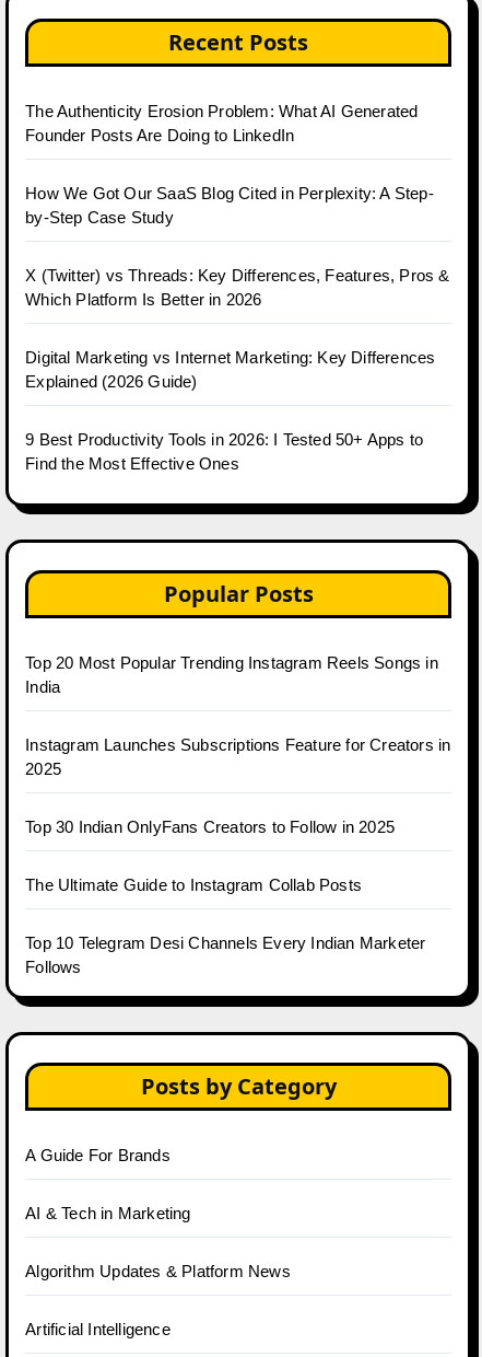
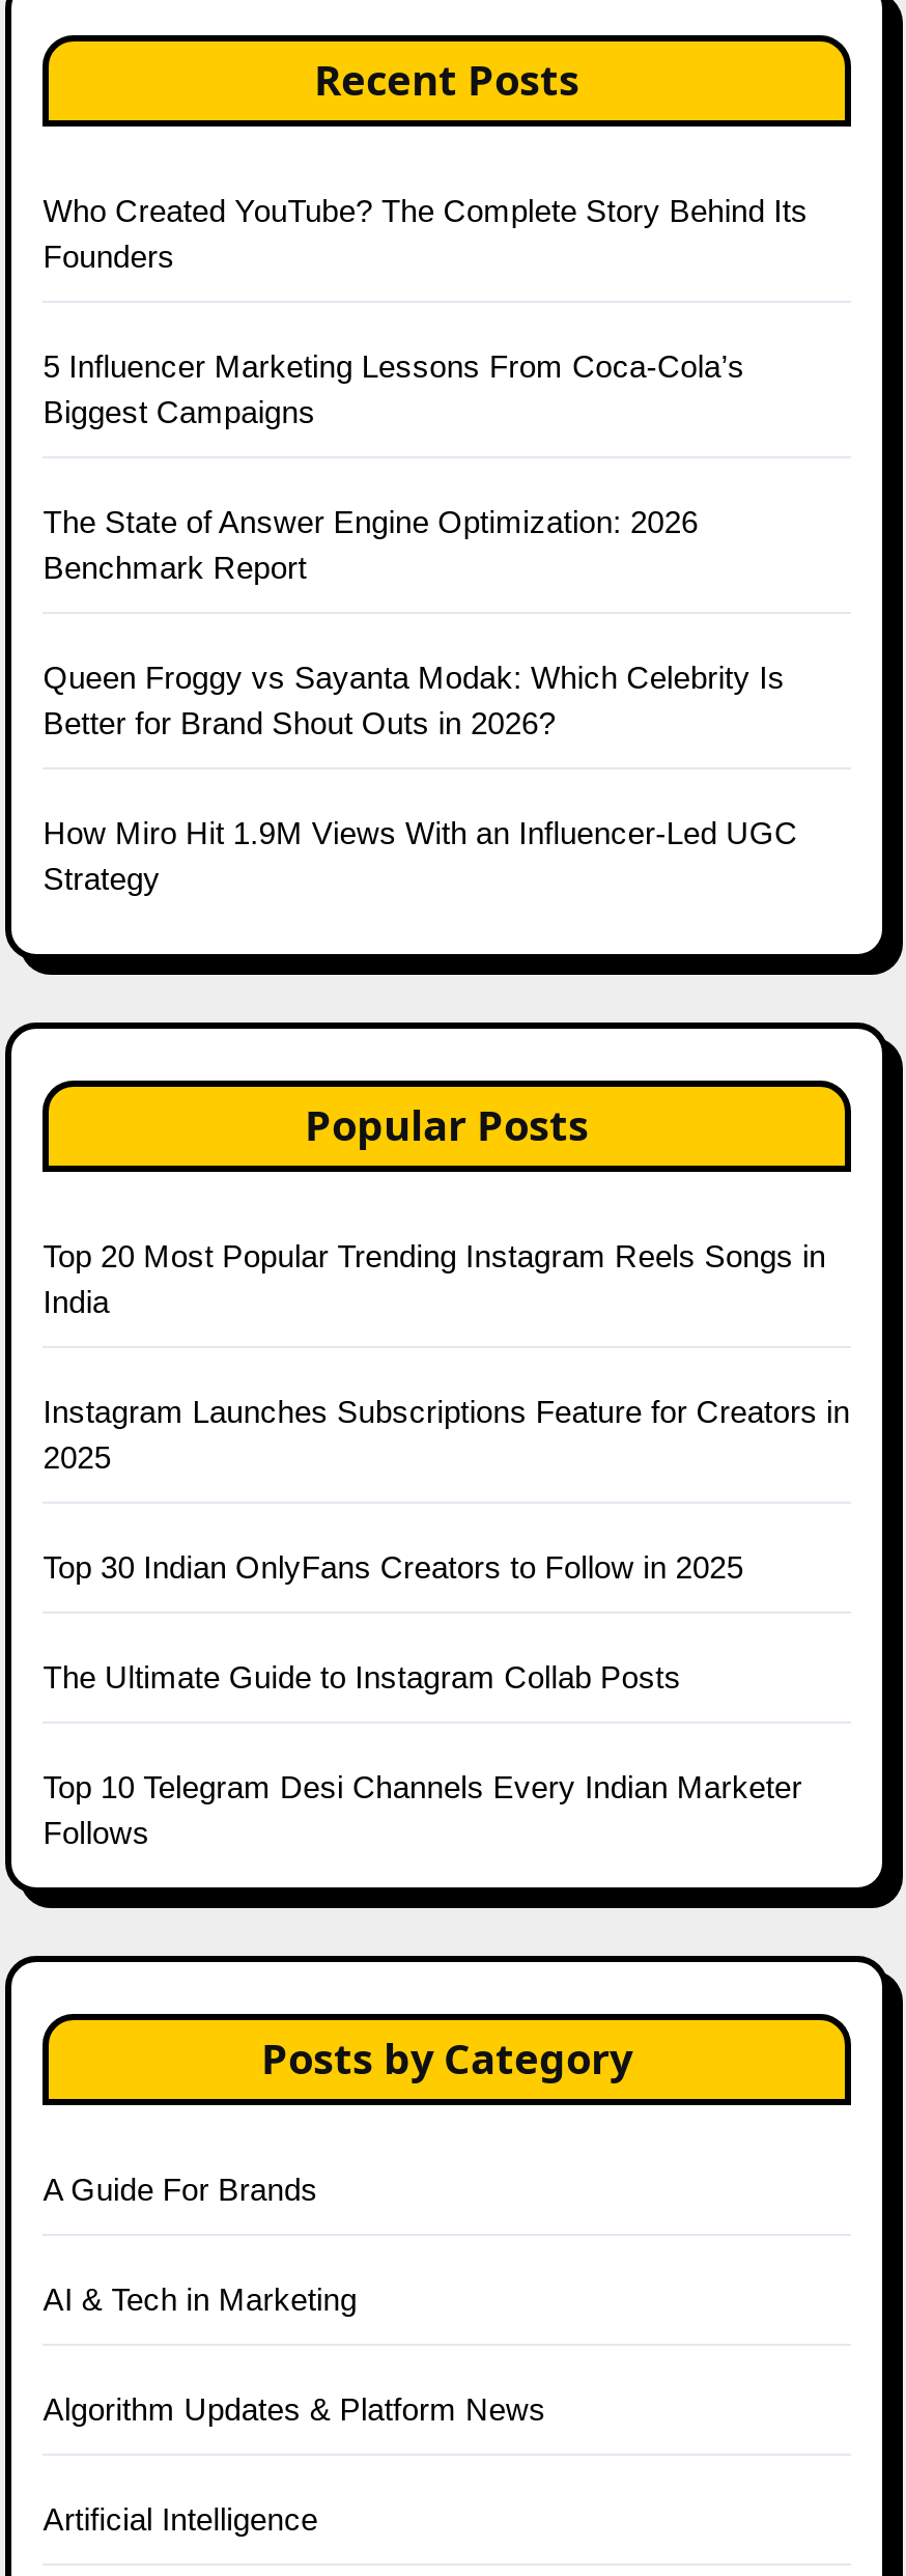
[25,101,418,144] The Authenticity Erosion Problem: What AI Generated | Founder Posts Are Doing to LinkedIn -> [43,192,808,273] Who Created YouTube? The Complete Story Behind Its | Founders
[25,184,434,226] How We Got Our SaaS Blog Cited in Perplexity: A Step- | by-Step Case Study -> [43,348,745,429] 5 Influencer Marketing Lessons From Coca-Cola’s | Biggest Campaigns
[25,266,450,308] X (Twitter) vs Threads: Key Differences, Features, Pros & | Which Platform Is Better in 2026 -> [43,503,698,584] The State of Answer Engine Optimization: 2026 | Benchmark Report
[25,348,436,390] Digital Marketing vs Internet Marketing: Key Differences | Explained (2026 Guide) -> [43,659,785,740] Queen Froggy vs Sayanta Modak: Which Celebrity Is | Better for Brand Shout Outs in 2026?
[25,430,423,472] 9 Best Productivity Tools in 2026: I Tested 50+ Apps to | Find the Most Effective Ones -> [43,814,798,895] How Miro Hit 1.9M Views With an Influencer-Led UGC | Strategy

